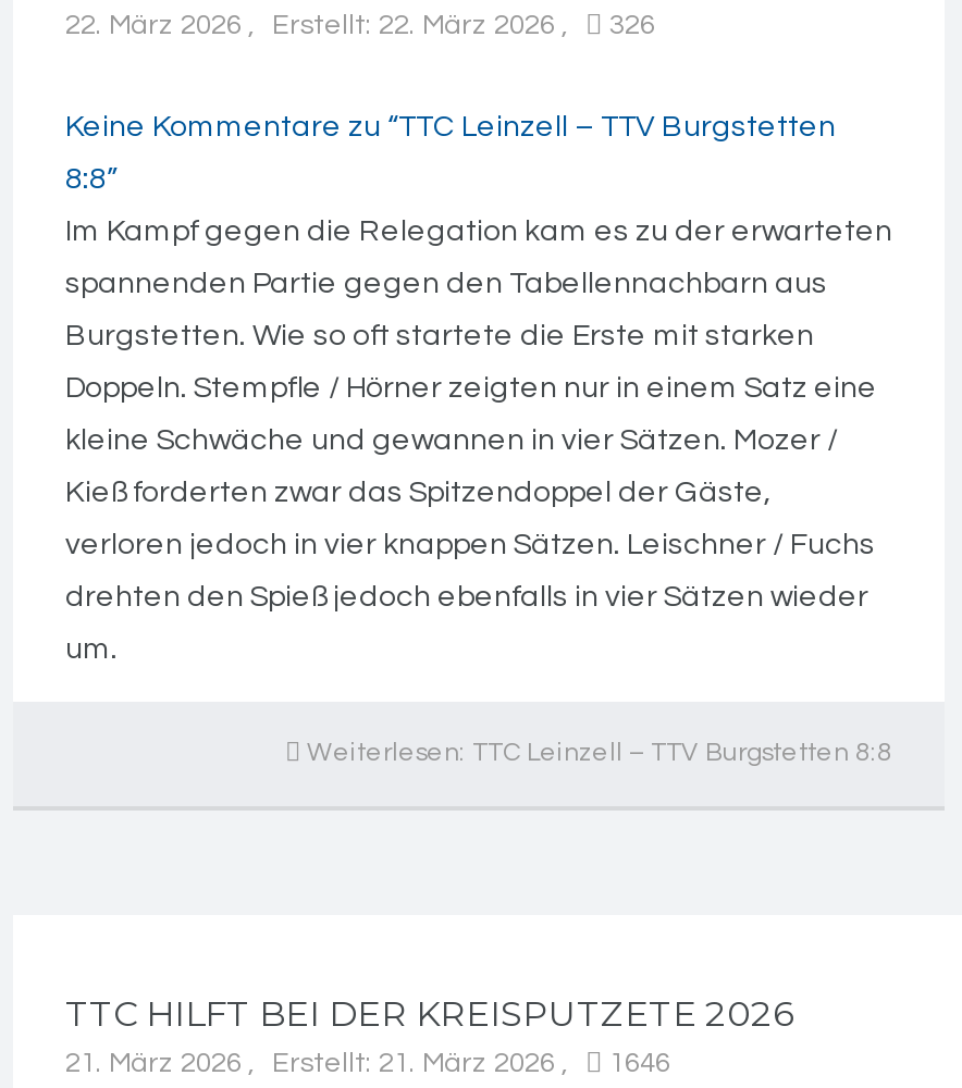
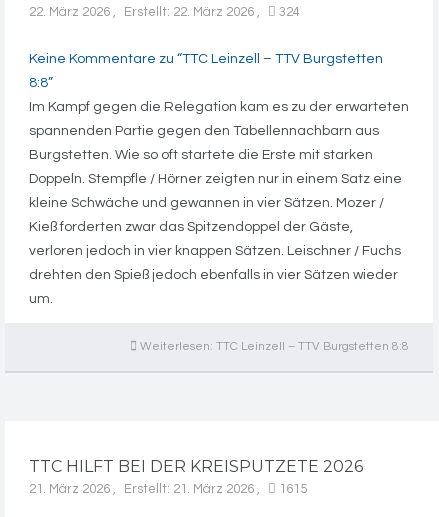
[65,10,655,40] 22. März 2026 Erstellt: 22. März 2026 326 -> [29,4,300,18] 22. März 2026 Erstellt: 22. März 2026 324
[65,1048,670,1078] 21. März 2026 Erstellt: 21. März 2026 1646 -> [29,481,307,495] 21. März 2026 Erstellt: 21. März 2026 1615

